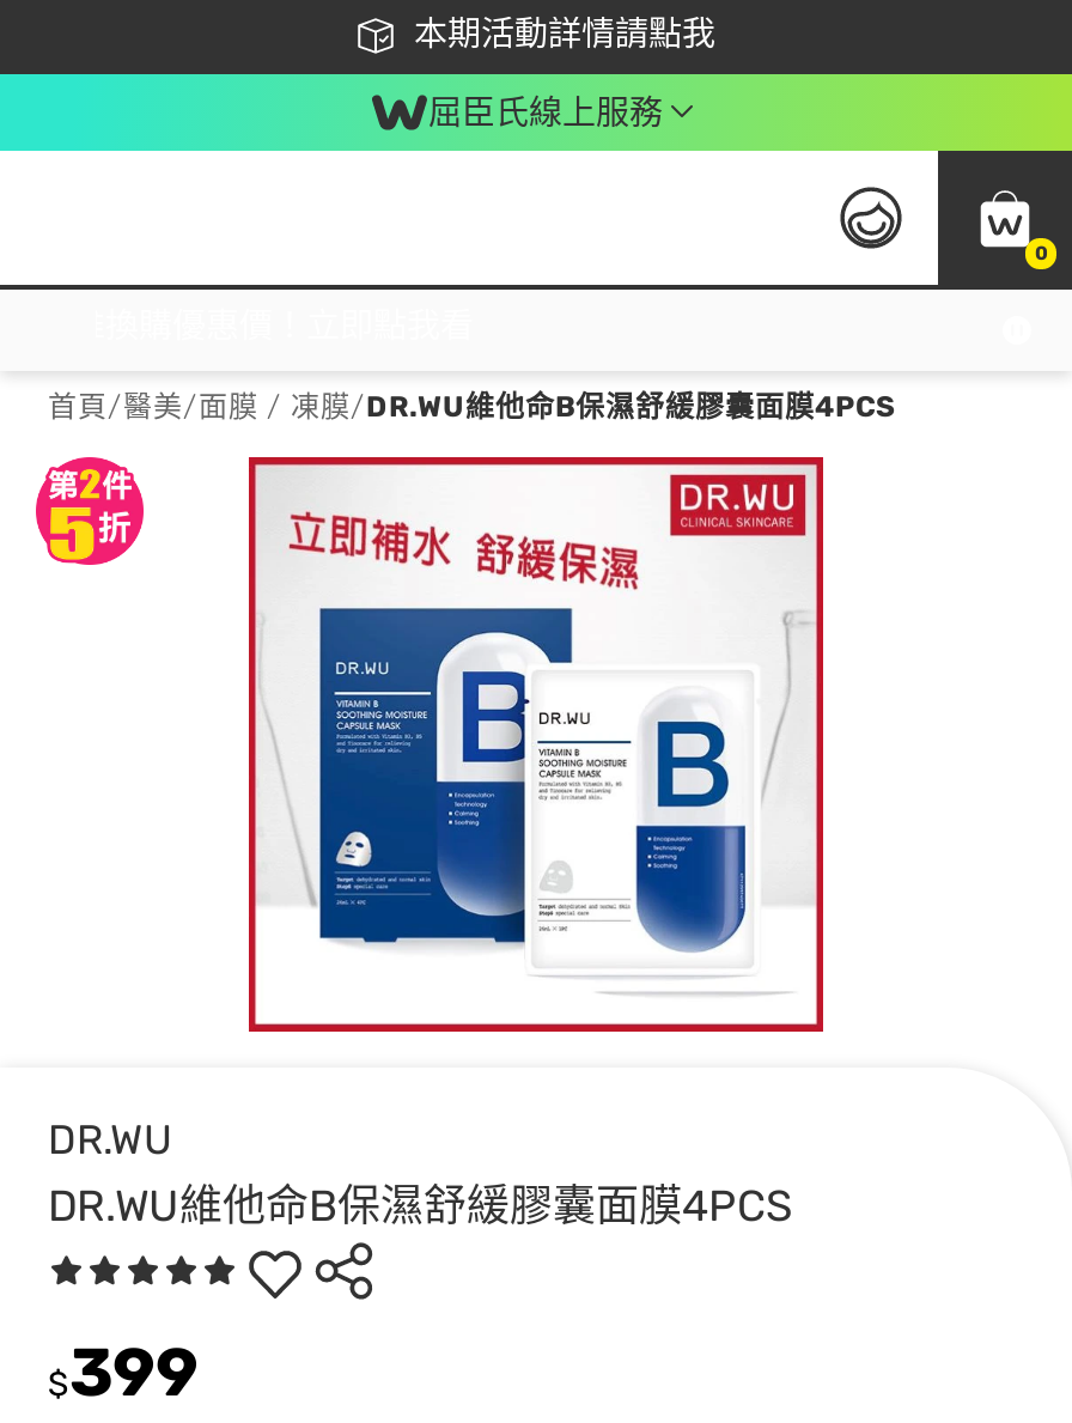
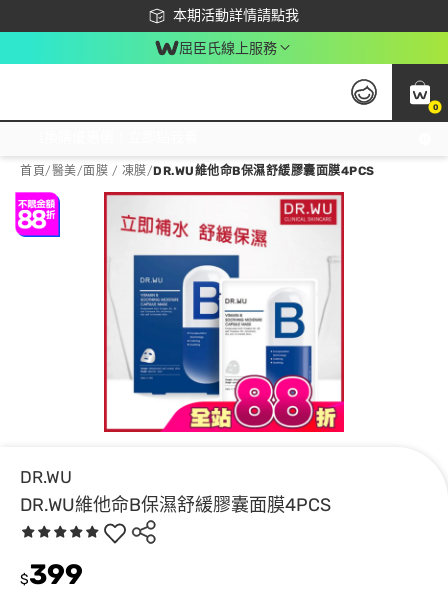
[33,455,146,567] [image] -> [14,191,61,238] [image]
[388,895,823,1032] [image] -> [161,374,344,432] [image]

